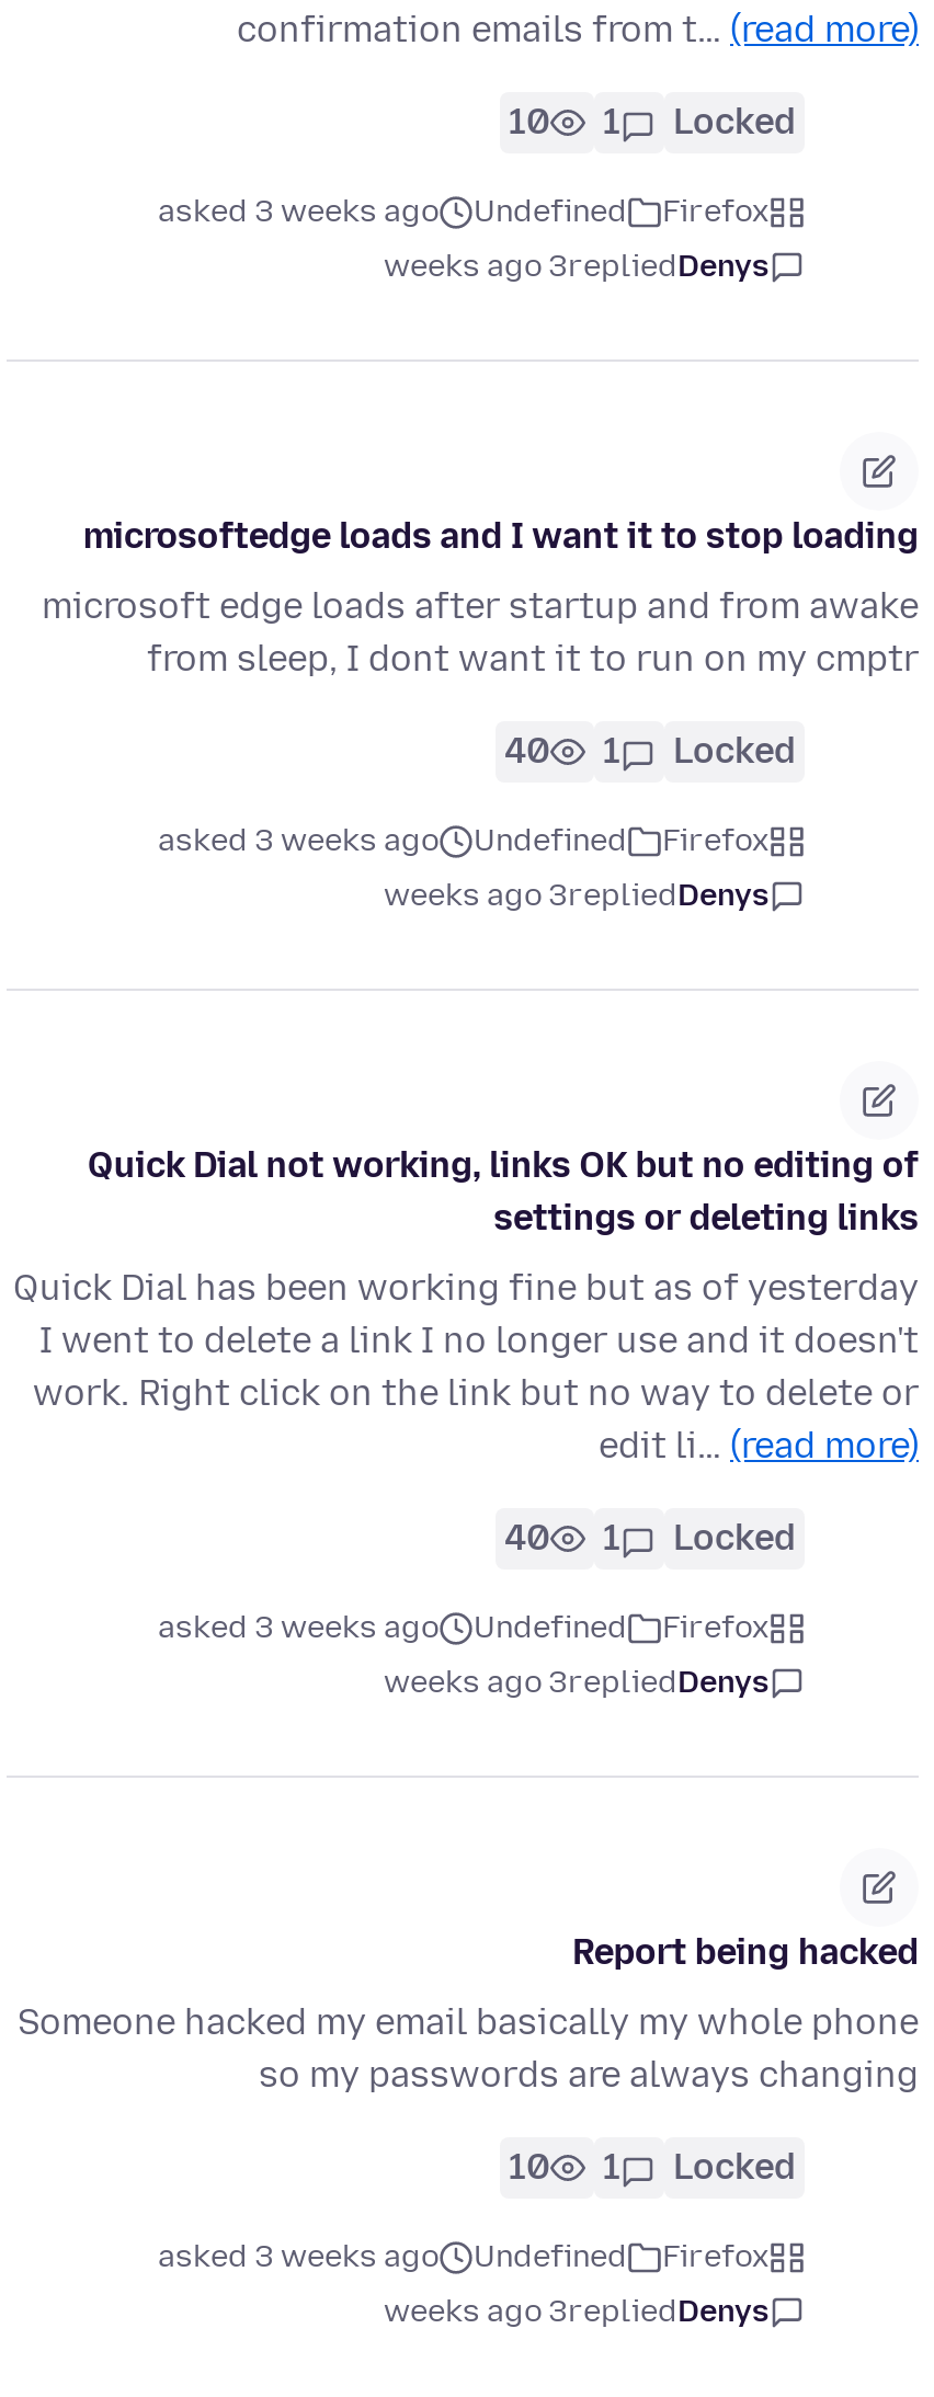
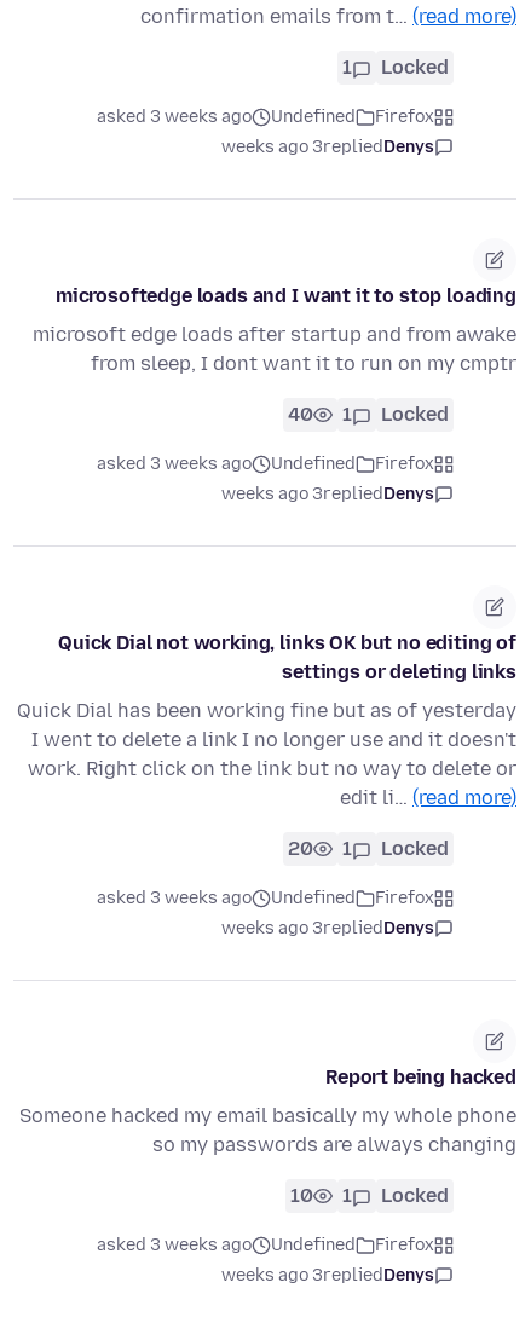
[509,102,550,144] 10 -> none
[504,1518,796,1560] 40 1 Locked -> [288,837,449,860] 20 1 Locked

